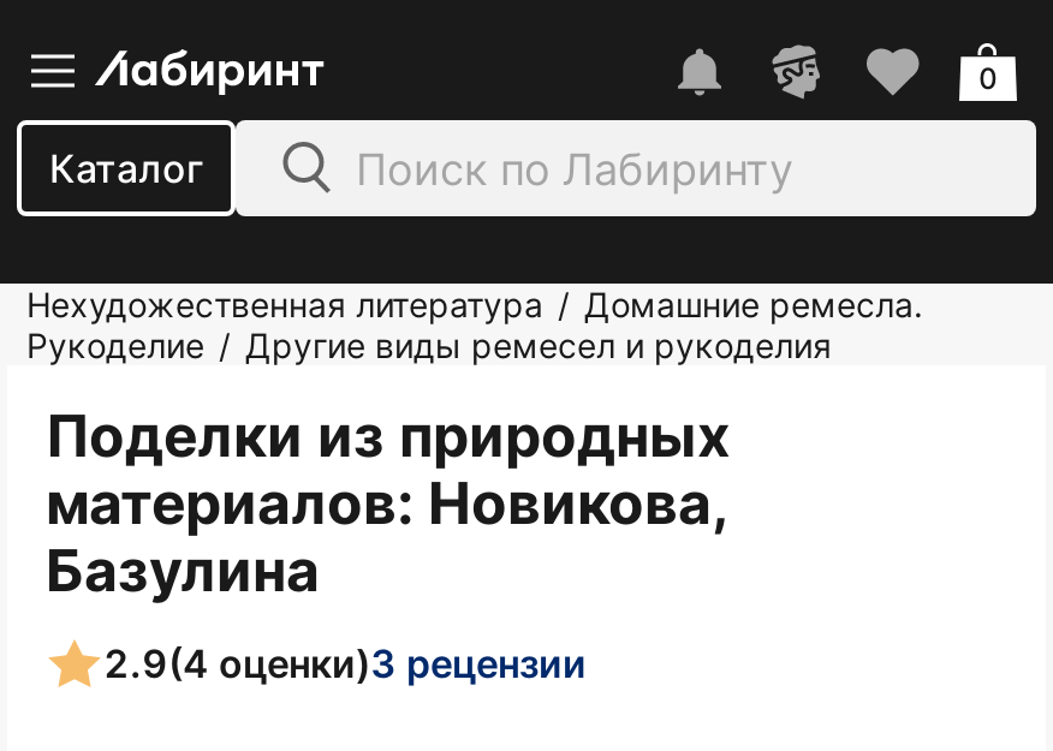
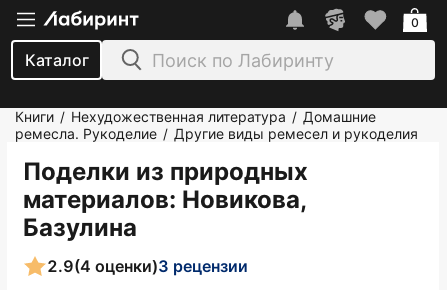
[26,284,923,365] Нехудожественная литература / Домашние ремесла. | Рукоделие / Другие виды ремесел и рукоделия -> [15,108,418,142] Книги / Нехудожественная литература / Домашние | ремесла. Рукоделие / Другие виды ремесел и рукоделия

